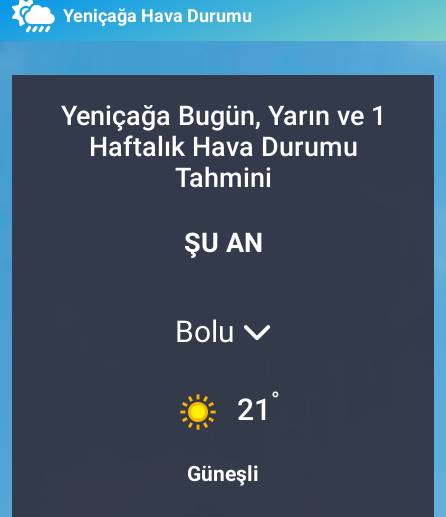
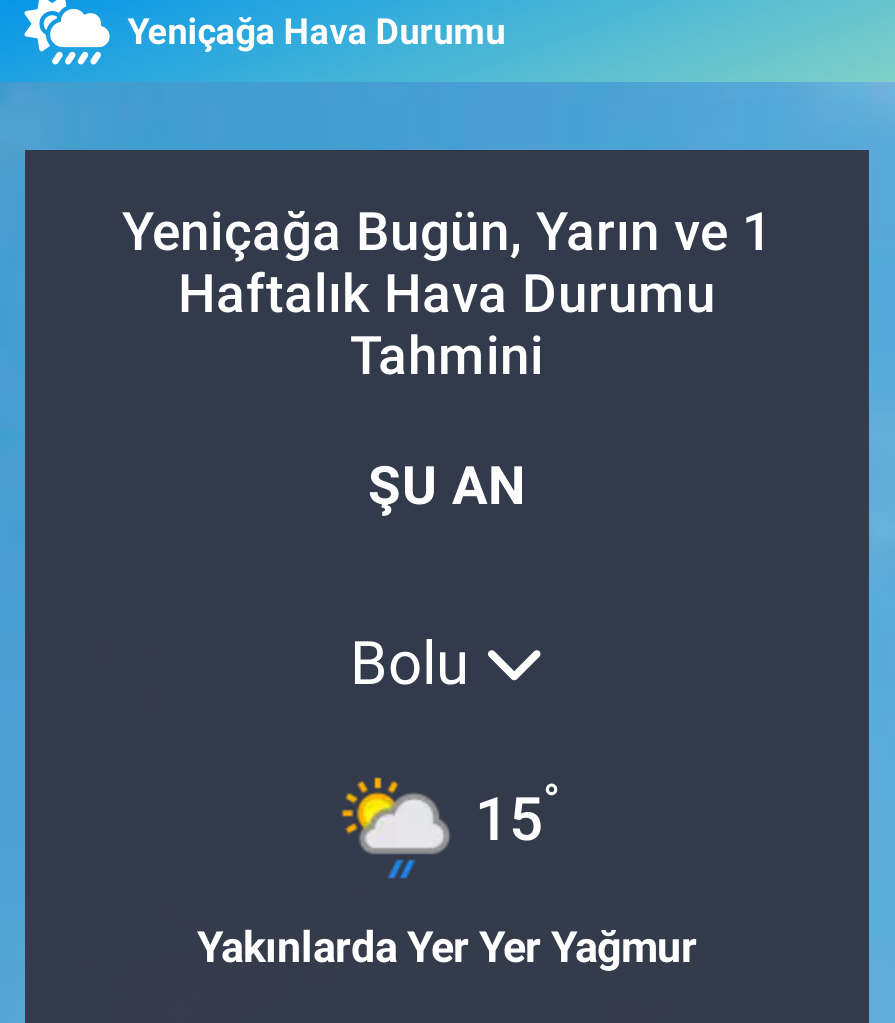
[171,387,280,439] [image] | 21° -> [341,775,561,880] [image] | 15°
[187,461,259,486] Güneşli -> [197,921,697,971] Yakınlarda Yer Yer Yağmur

